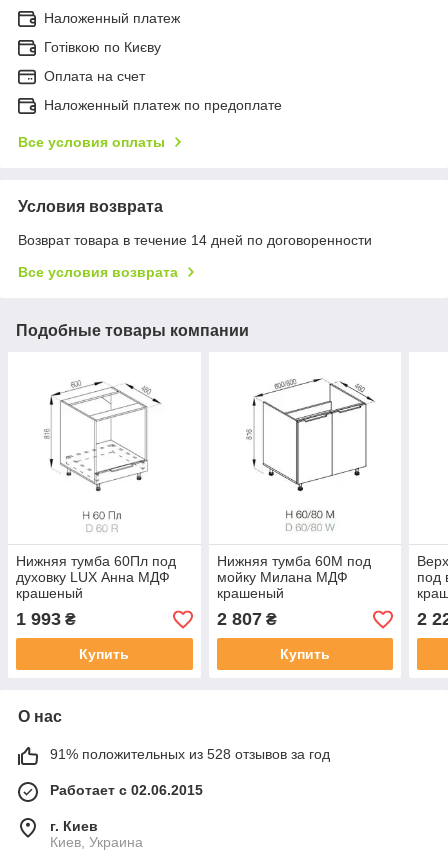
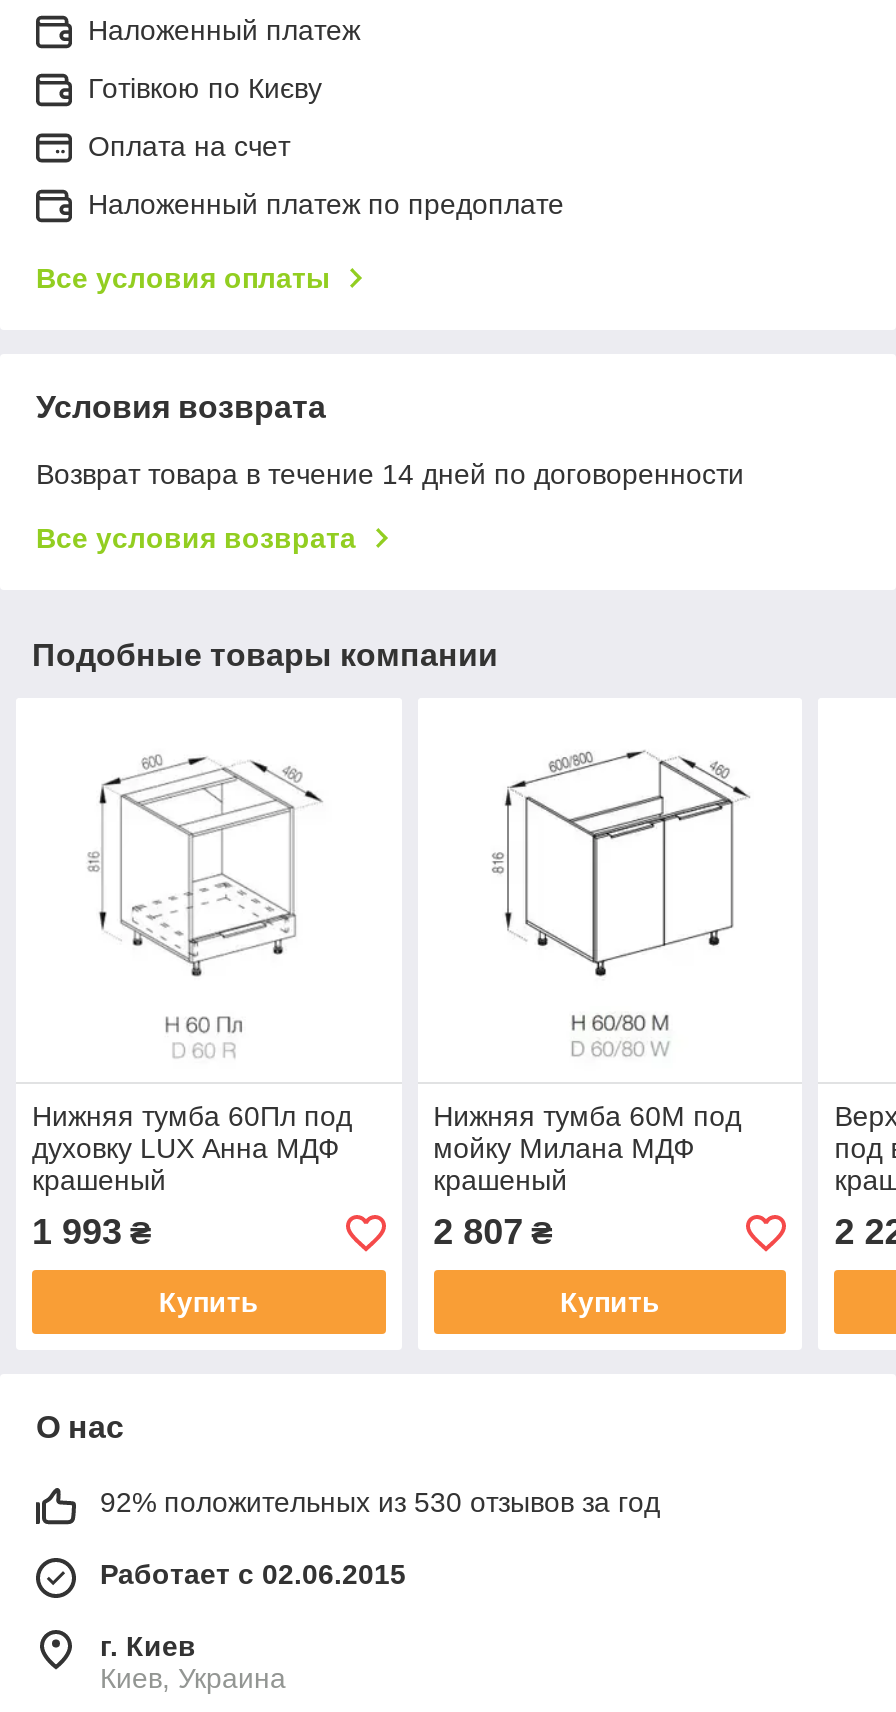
[50,746,330,762] 91% положительных из 528 отзывов за год -> [100,1487,660,1519] 92% положительных из 530 отзывов за год

